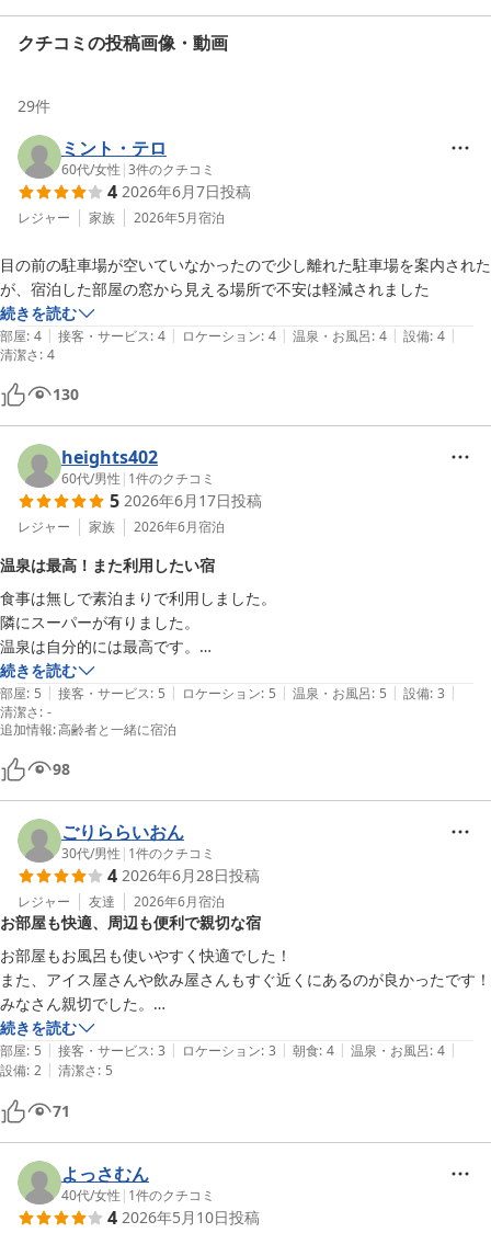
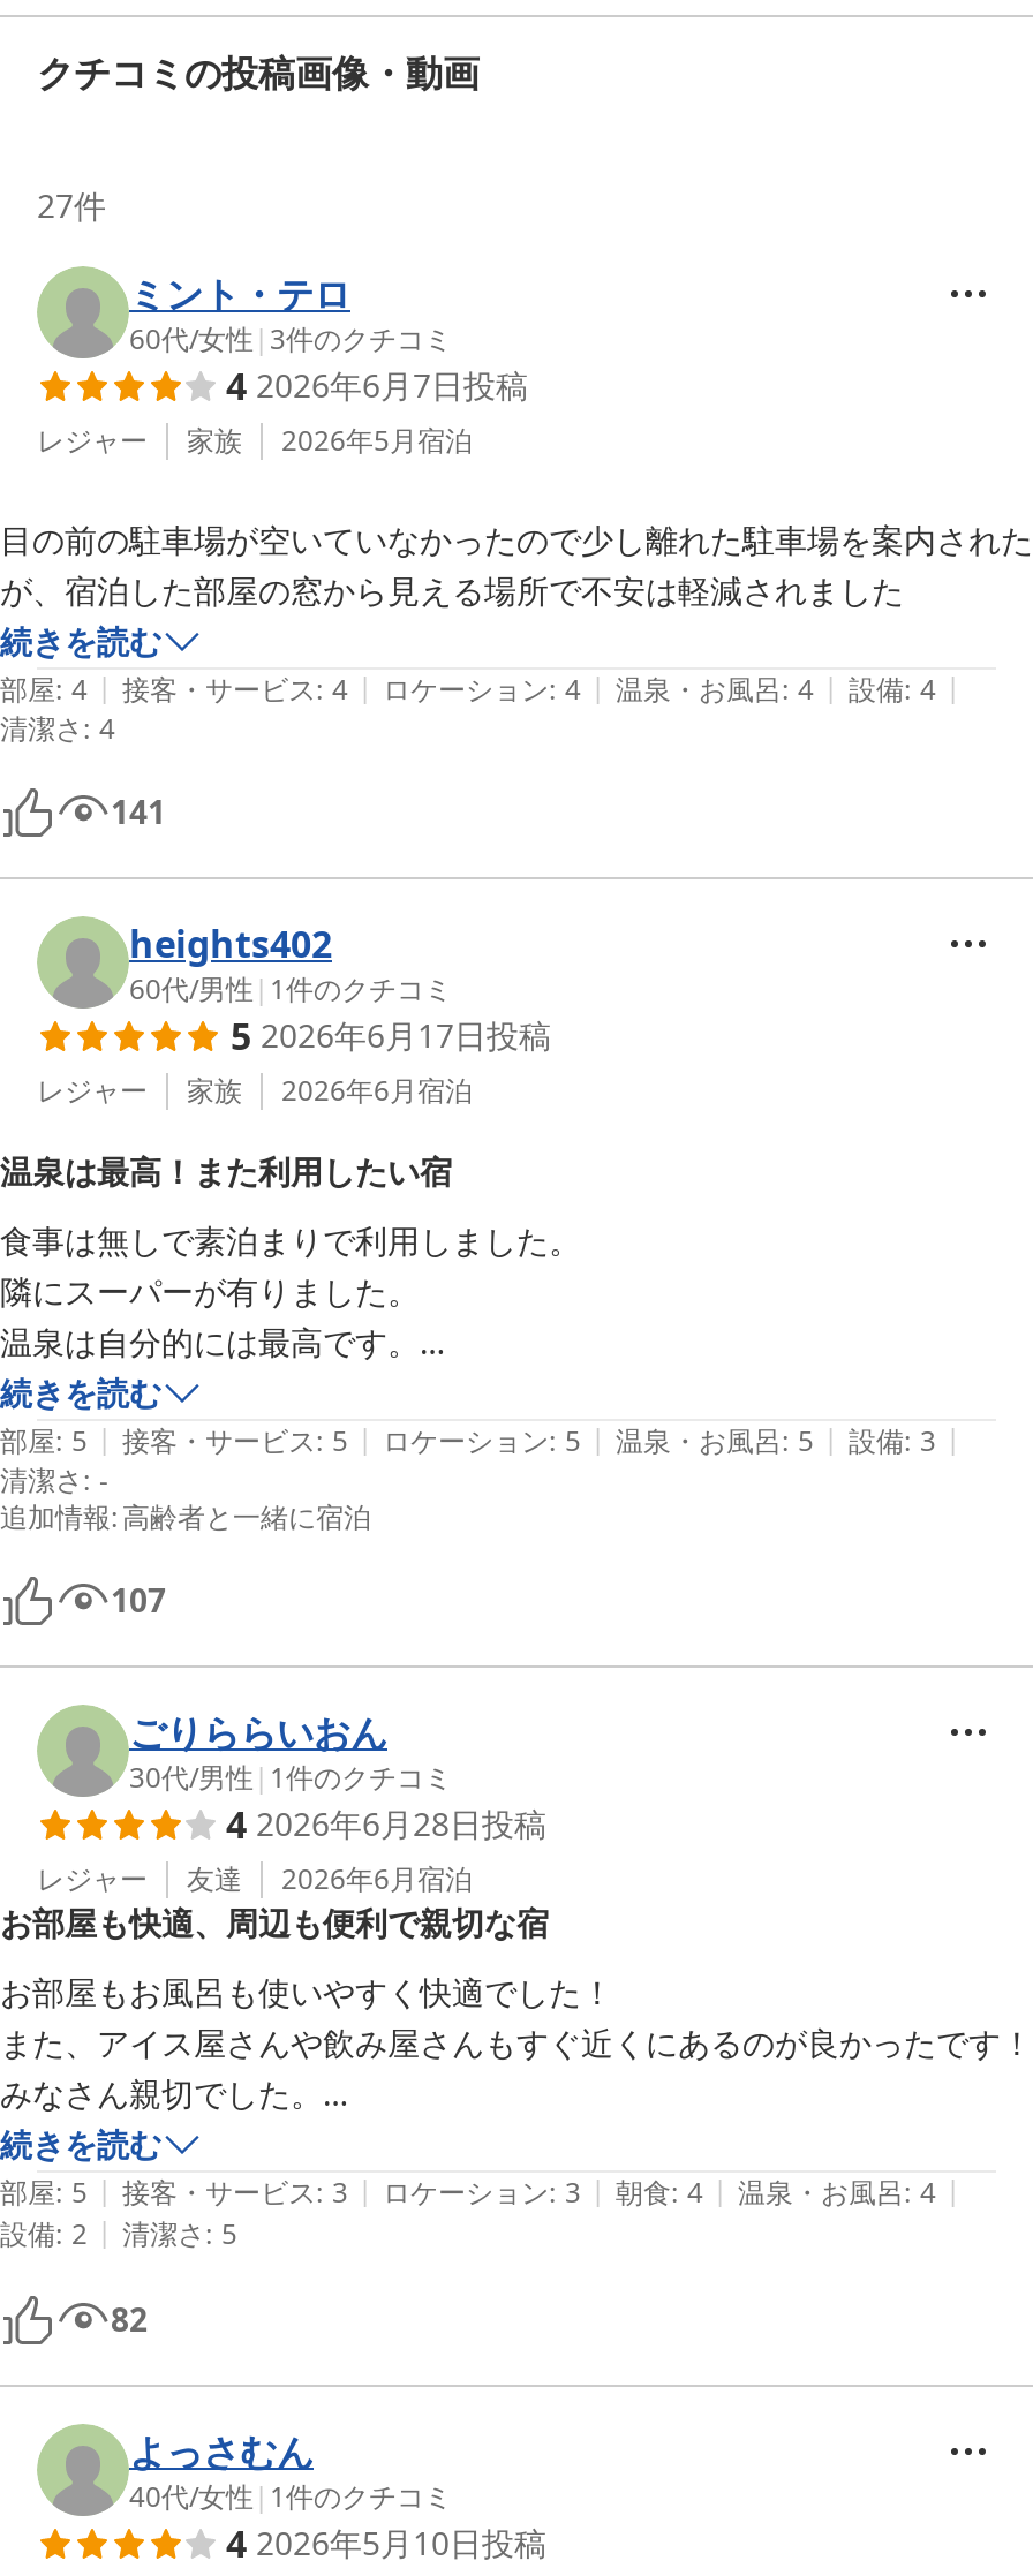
[18,95,50,116] 29件 -> [37,183,106,227] 27件
[53,384,79,404] 130 -> [111,790,166,833] 141
[53,758,70,779] 98 -> [111,1578,166,1622] 107
[53,1100,70,1121] 71 -> [111,2297,148,2341] 82

